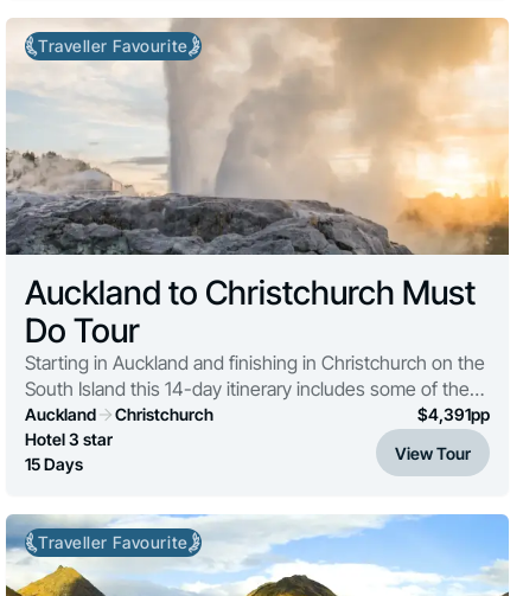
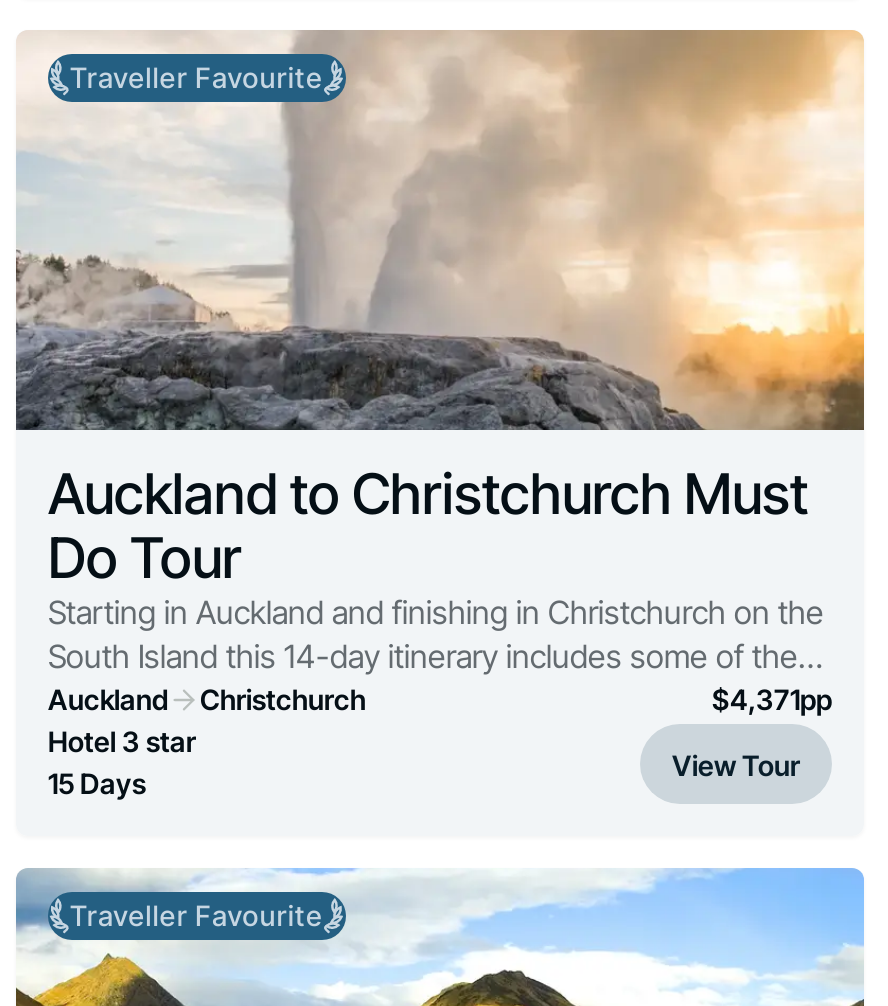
[417,404,490,424] $4,391pp -> [712,682,832,716] $4,371pp

